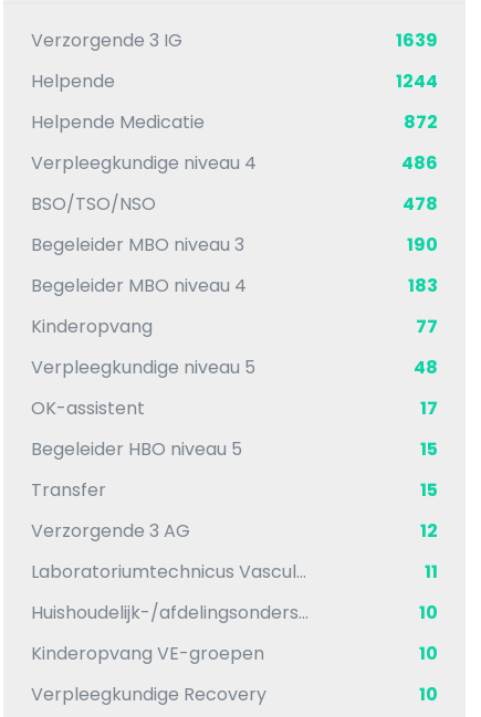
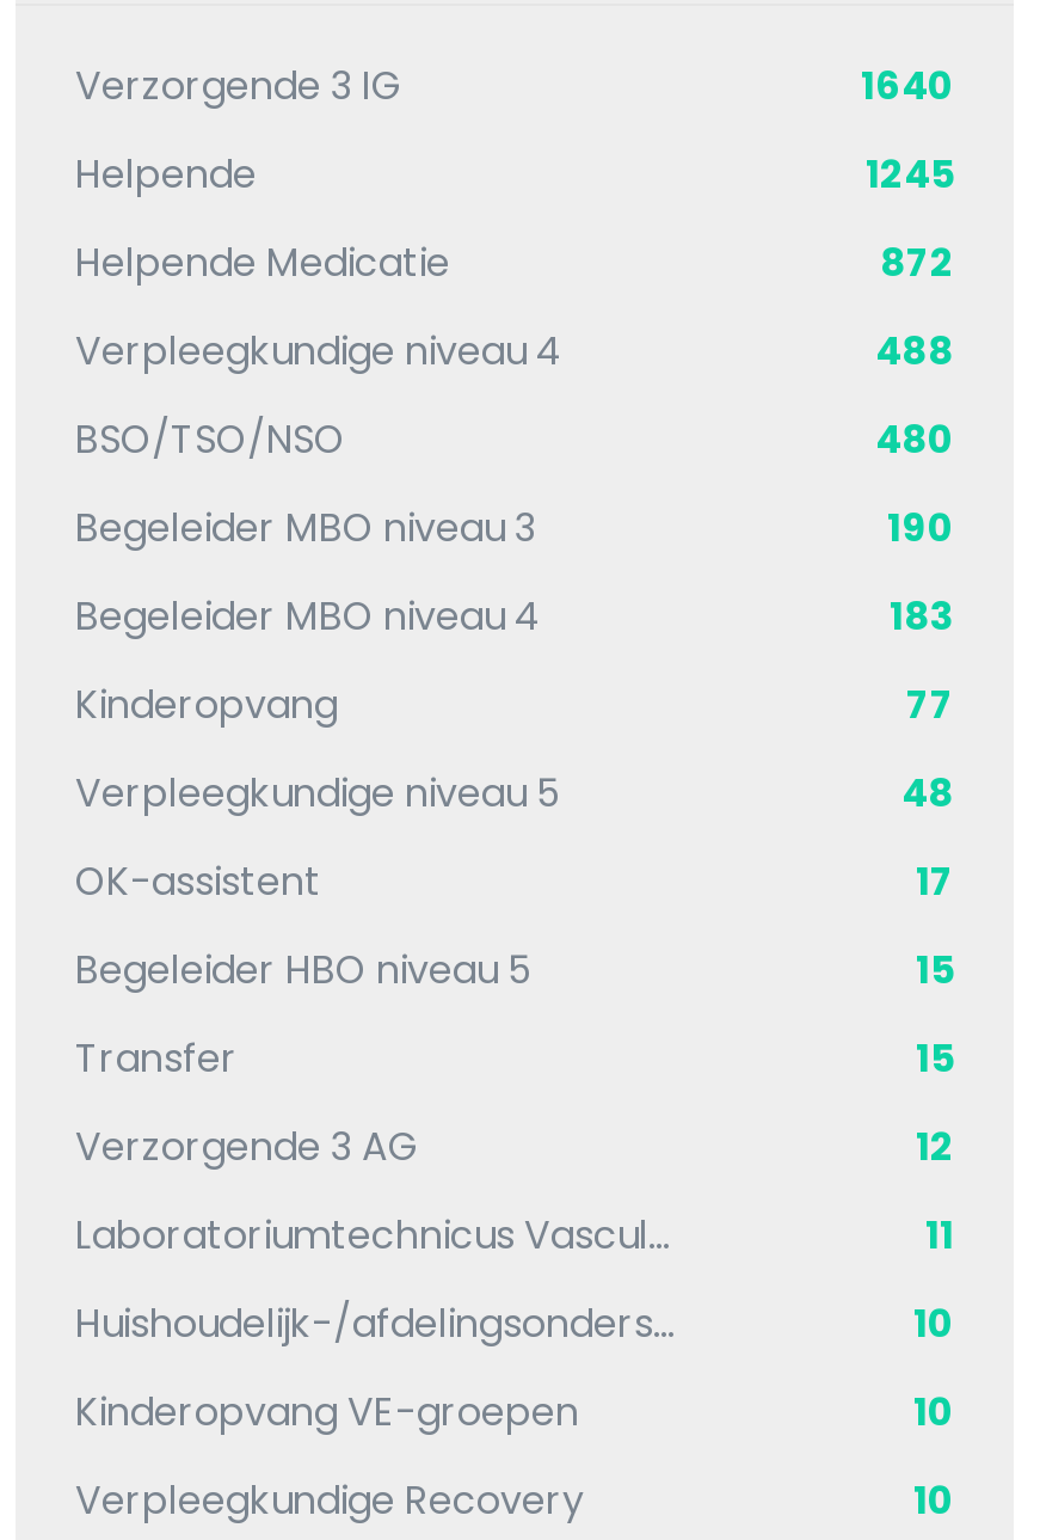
[396,28,438,53] 1639 -> [861,59,954,113] 1640
[396,68,438,94] 1244 -> [866,147,954,202] 1245
[401,150,438,176] 486 -> [875,324,954,379] 488
[402,191,438,217] 478 -> [875,412,954,467] 480

